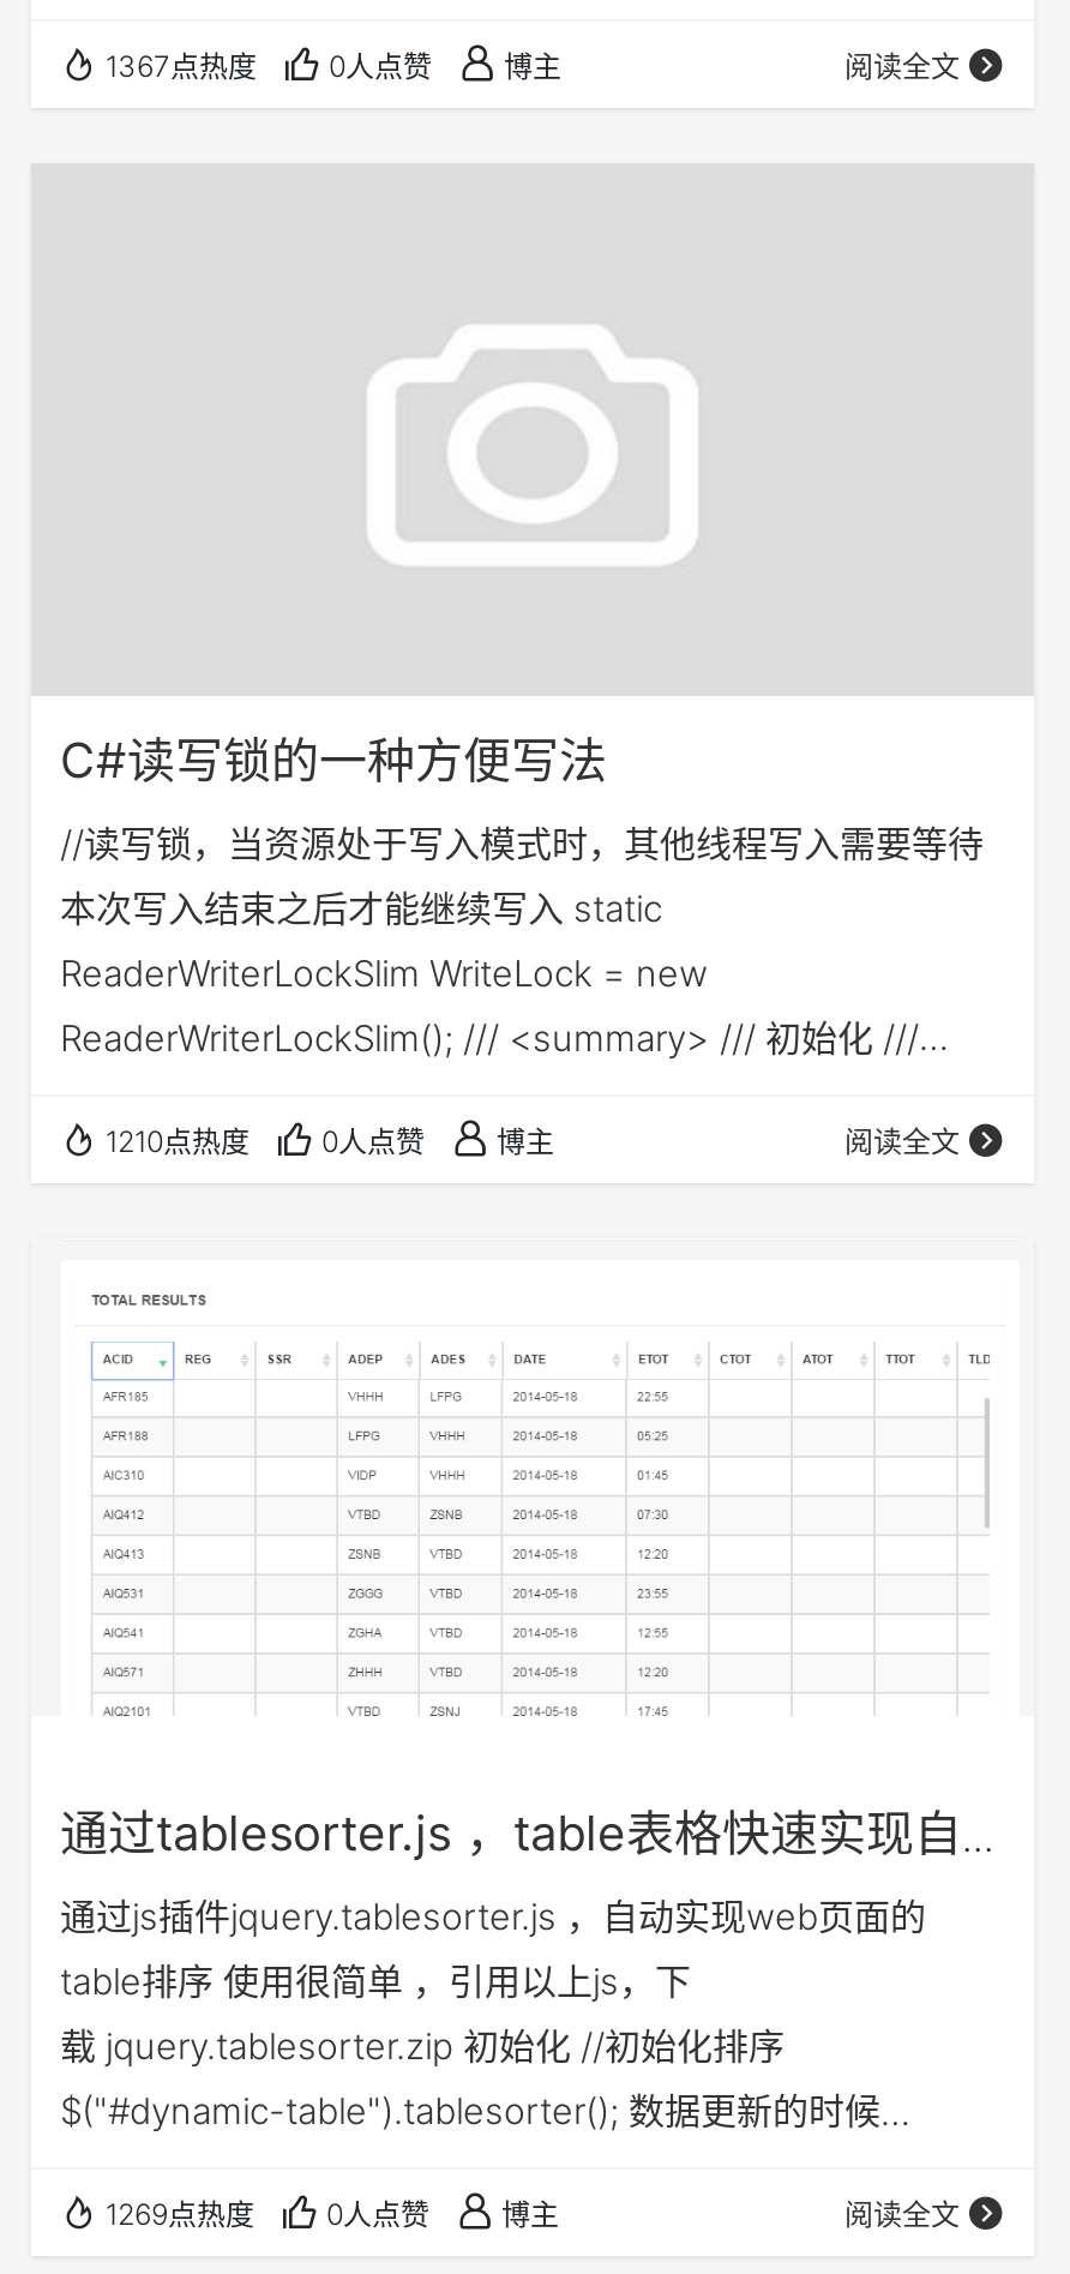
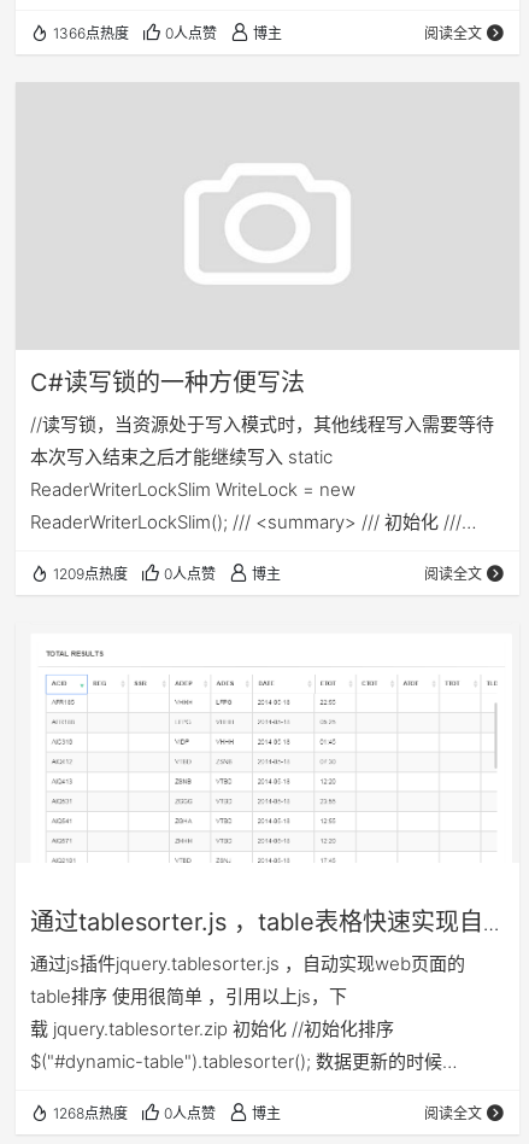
[106,48,561,84] 1367点热度 0人点赞 博主 -> [53,24,282,42] 1366点热度 0人点赞 博主
[106,1122,554,1158] 1210点热度 0人点赞 博主 -> [53,564,281,582] 1209点热度 0人点赞 博主
[106,2196,559,2232] 1269点热度 0人点赞 博主 -> [53,1104,281,1123] 1268点热度 0人点赞 博主

